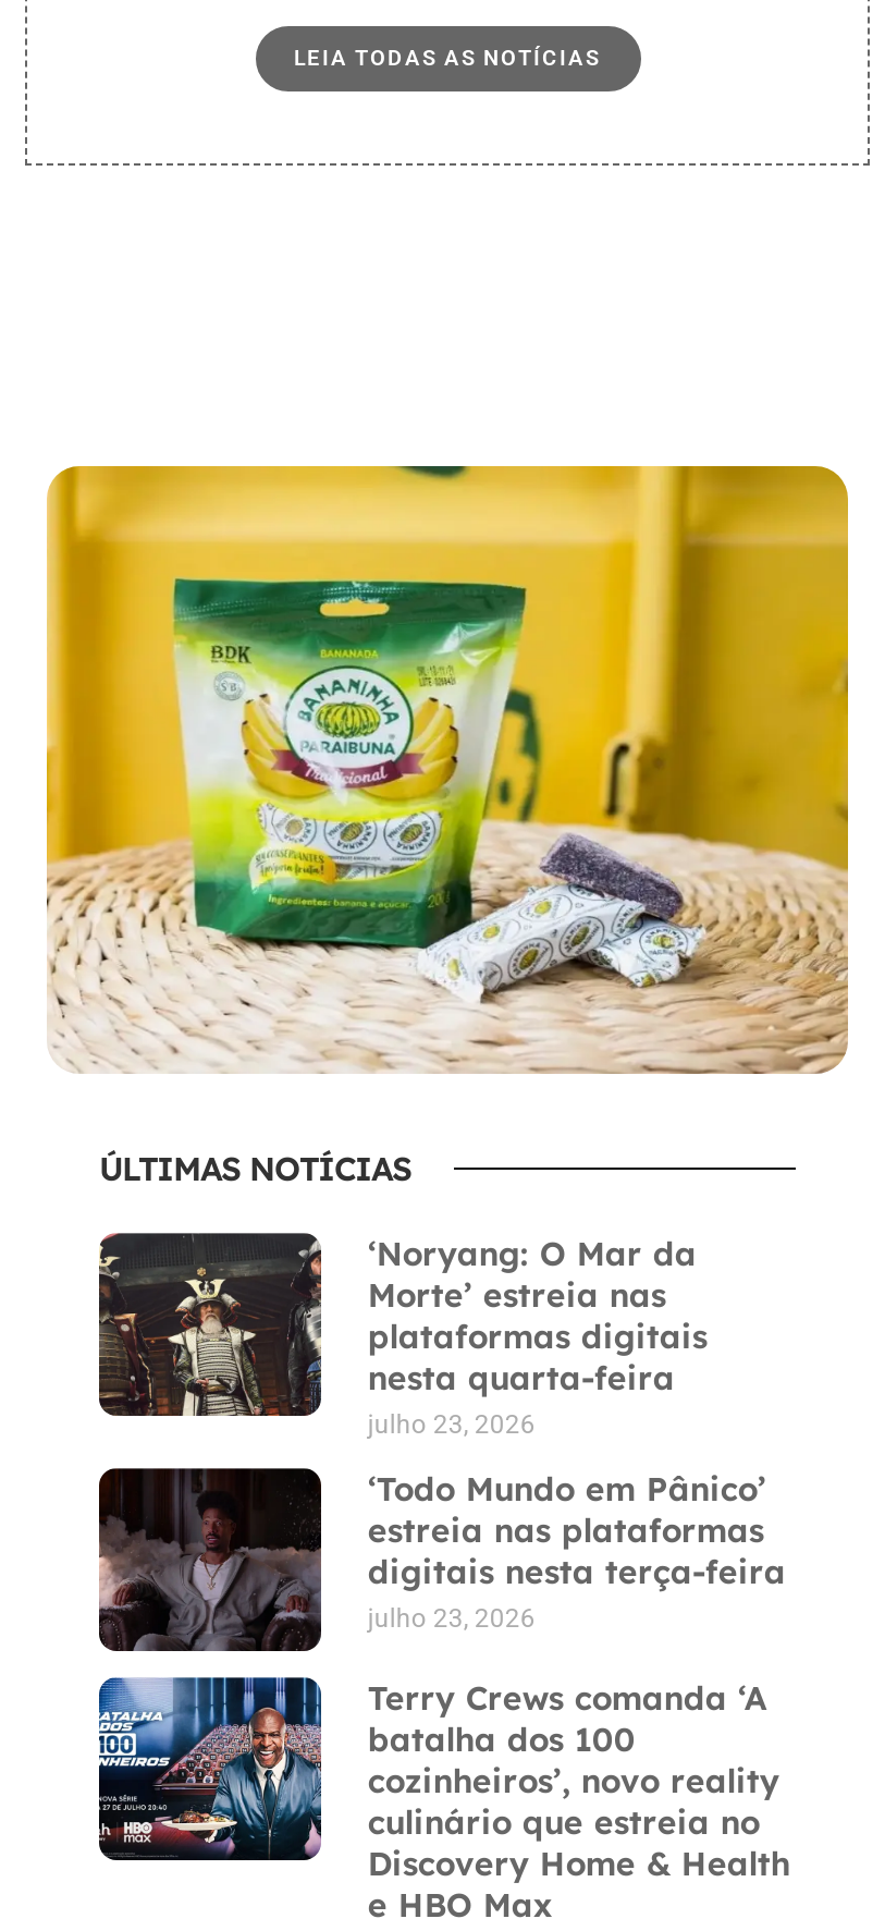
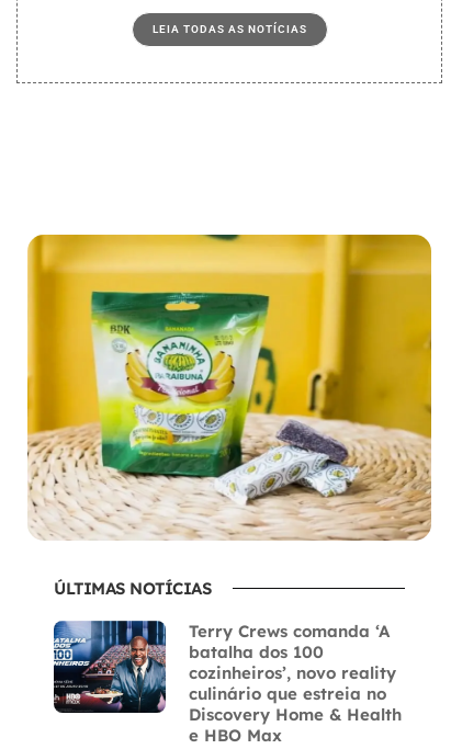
[97,1231,786,1634] [image] | ‘Noryang: O Mar da | Morte’ estreia nas | plataformas digitais | nesta quarta-feira | julho 23, 2026 | ‘Todo Mundo em Pânico’ | estreia nas plataformas | digitais nesta terça-feira | julho 23, 2026 -> none
[97,1466,323,1653] [image] -> none

